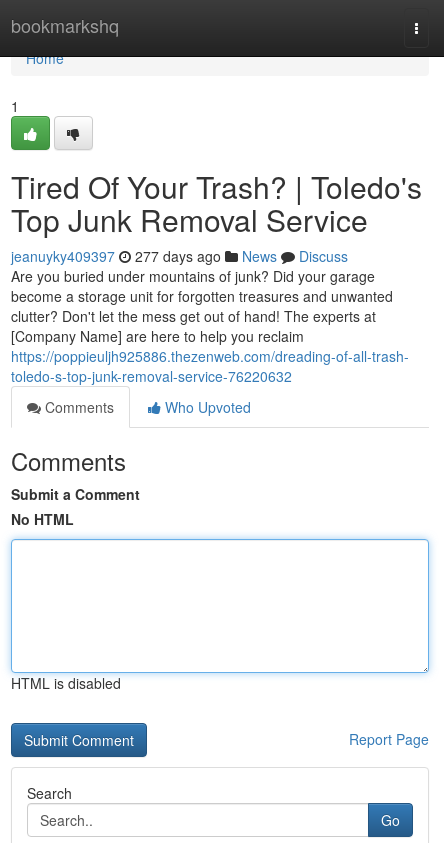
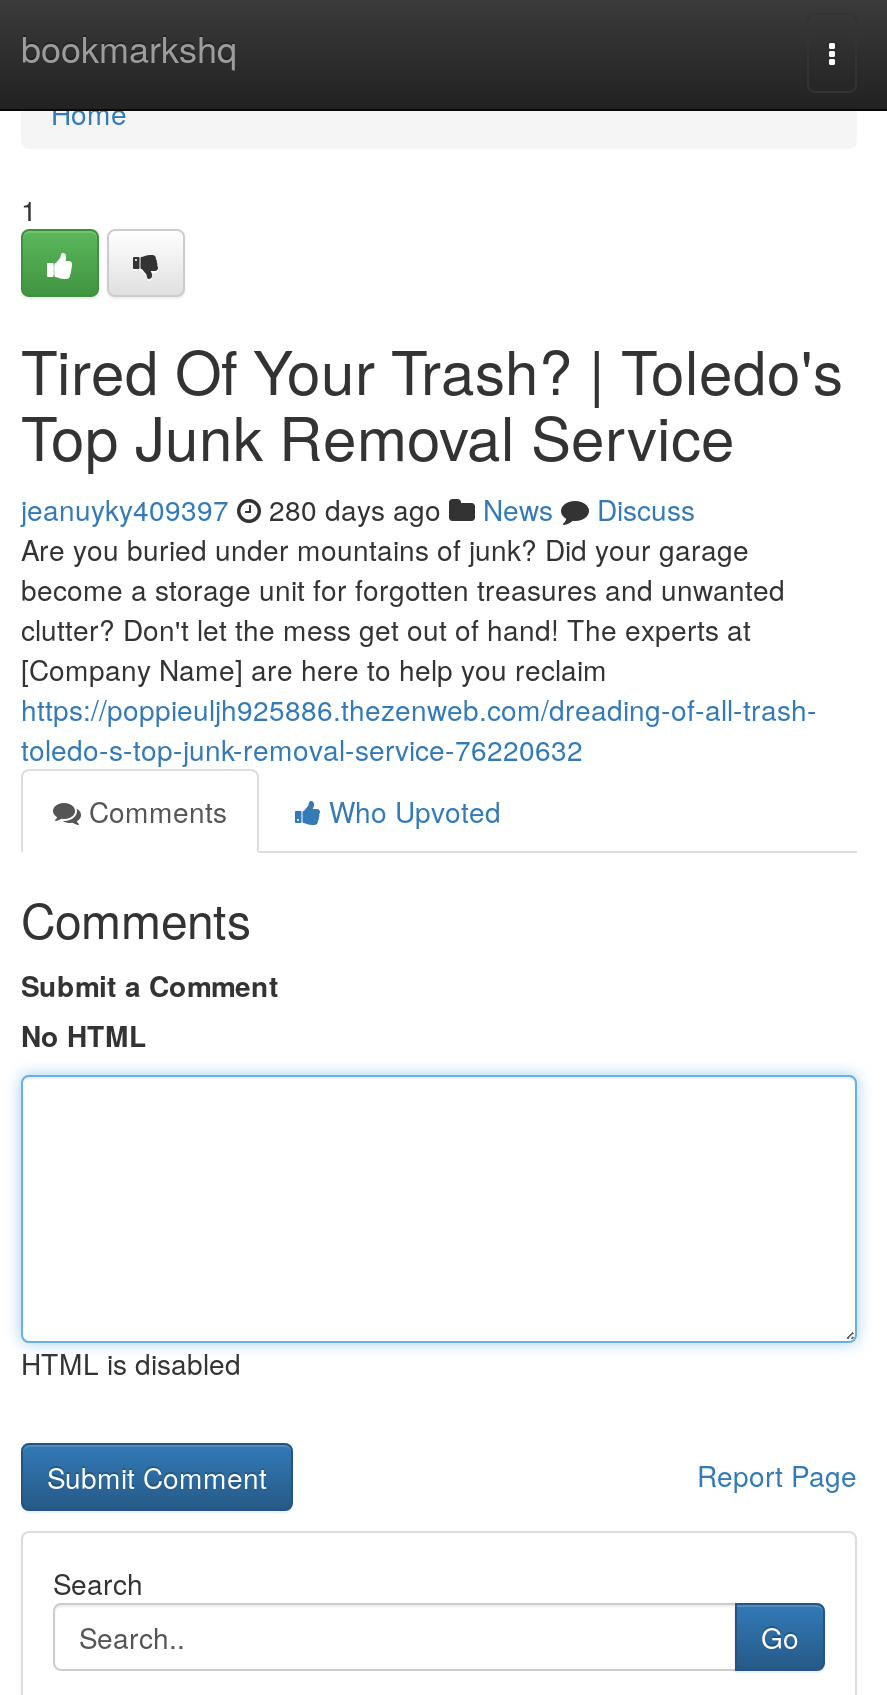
[11,246,348,266] jeanuyky409397 277 days ago News Discuss -> [21,489,695,529] jeanuyky409397 280 days ago News Discuss

